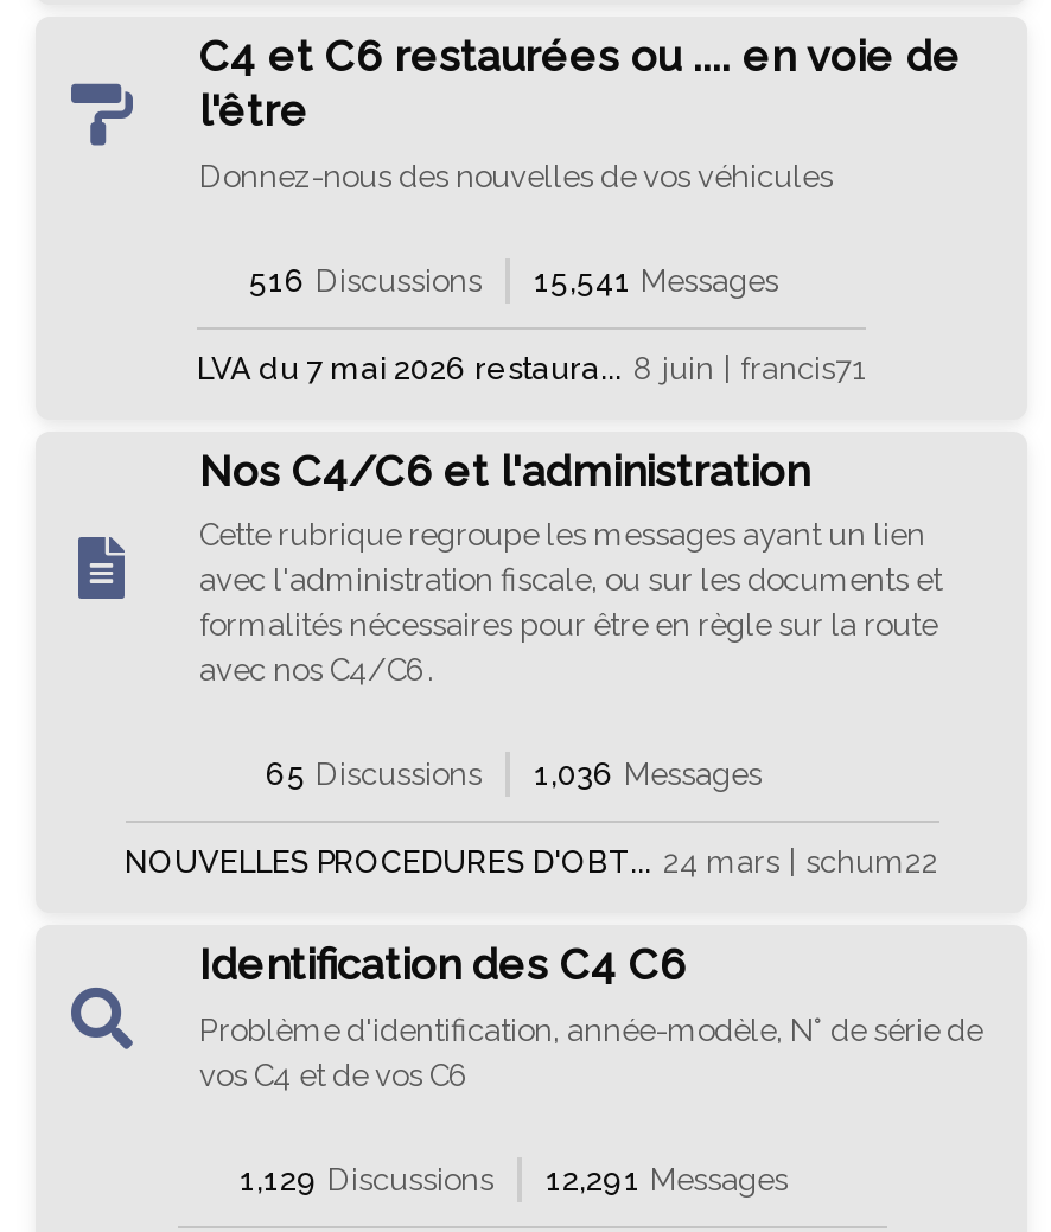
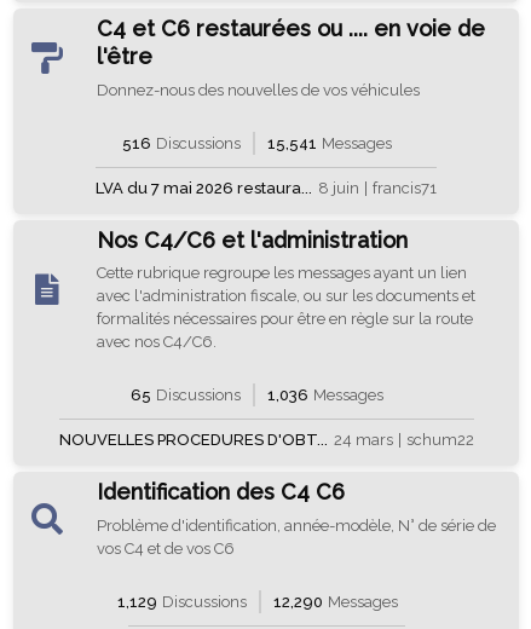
[240,1161,788,1196] 1,129 Discussions 12,291 Messages -> [117,592,397,610] 1,129 Discussions 12,290 Messages

